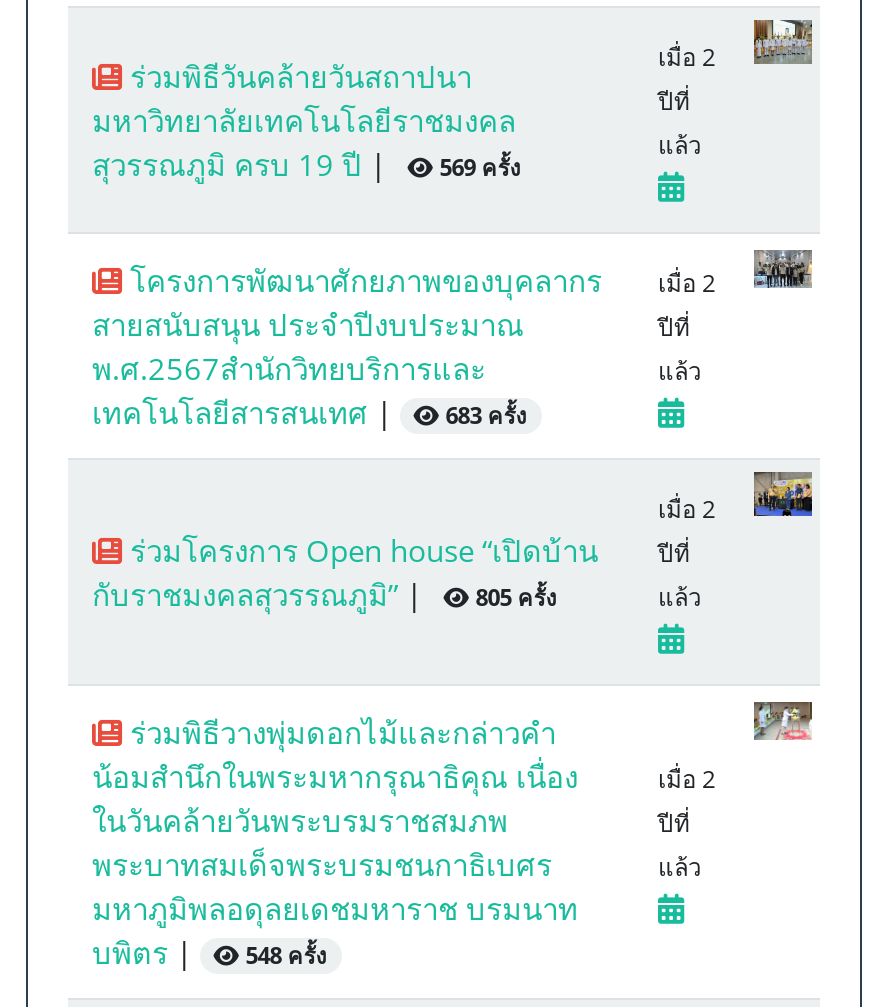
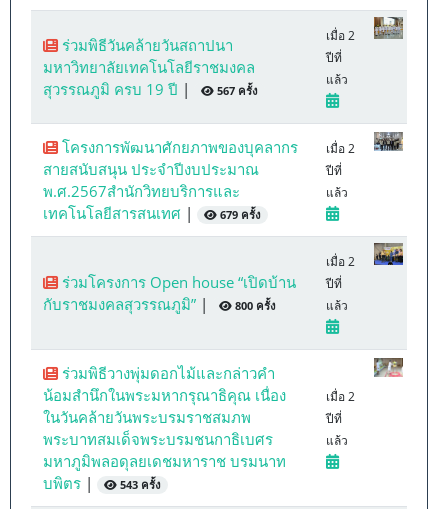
[434,152,522,182] 569 ครั้ง -> [214,83,258,98] 567 ครั้ง
[440,400,528,430] 683 ครั้ง -> [217,207,261,222] 679 ครั้ง
[470,582,558,612] 805 ครั้ง -> [232,298,276,313] 800 ครั้ง
[240,940,328,970] 548 ครั้ง -> [117,477,161,492] 543 ครั้ง

